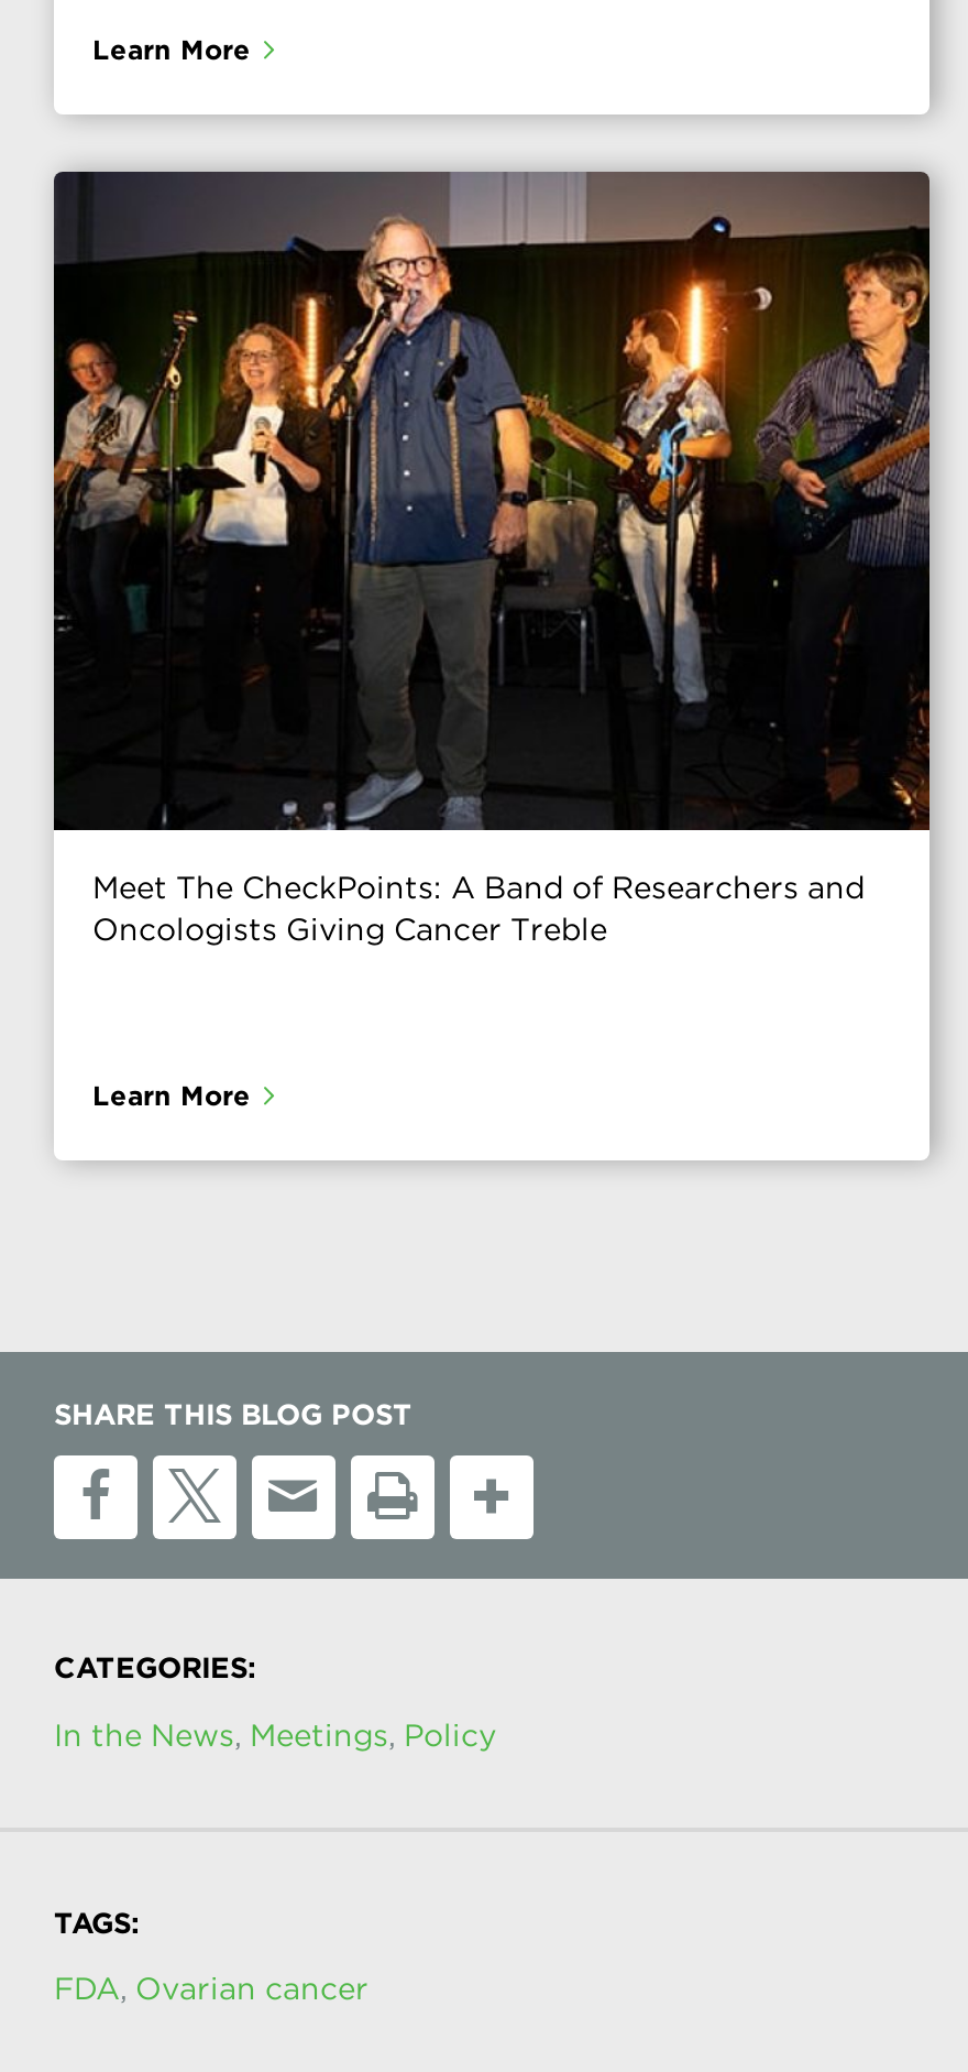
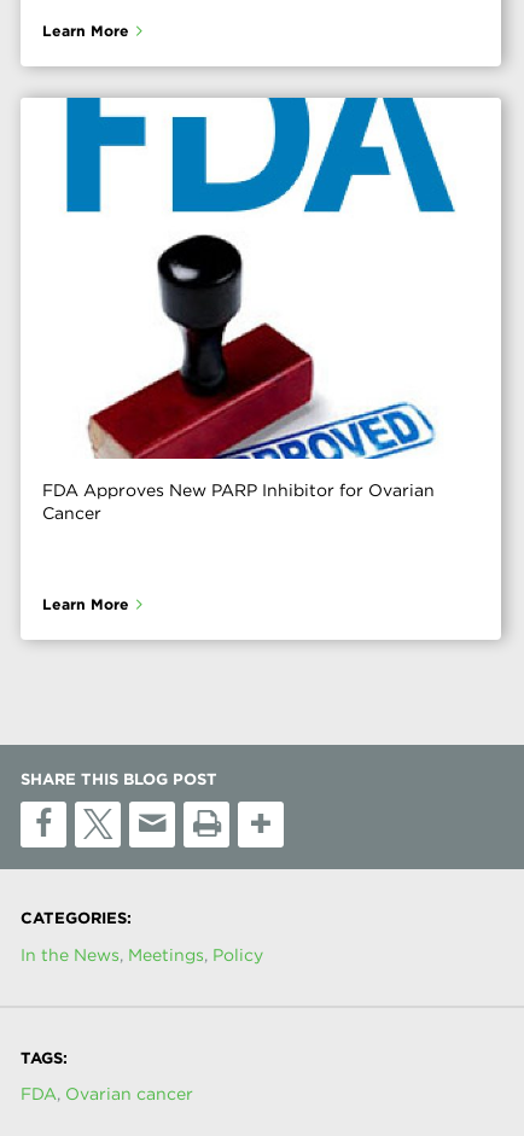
[52,170,932,948] [image] | Meet The CheckPoints: A Band of Researchers and | Oncologists Giving Cancer Treble -> [21,97,501,523] [image] | FDA Approves New PARP Inhibitor for Ovarian | Cancer

